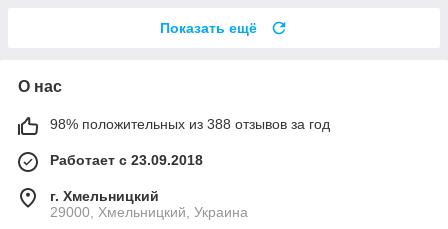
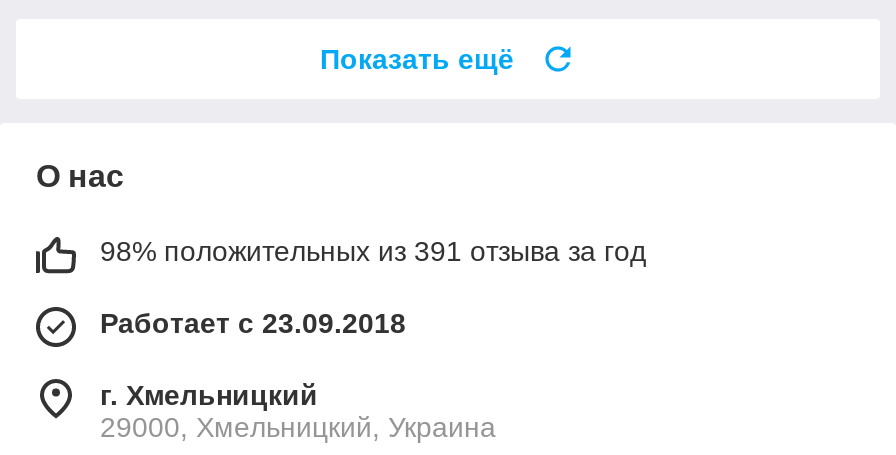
[50,116,330,132] 98% положительных из 388 отзывов за год -> [100,236,646,268] 98% положительных из 391 отзыва за год

